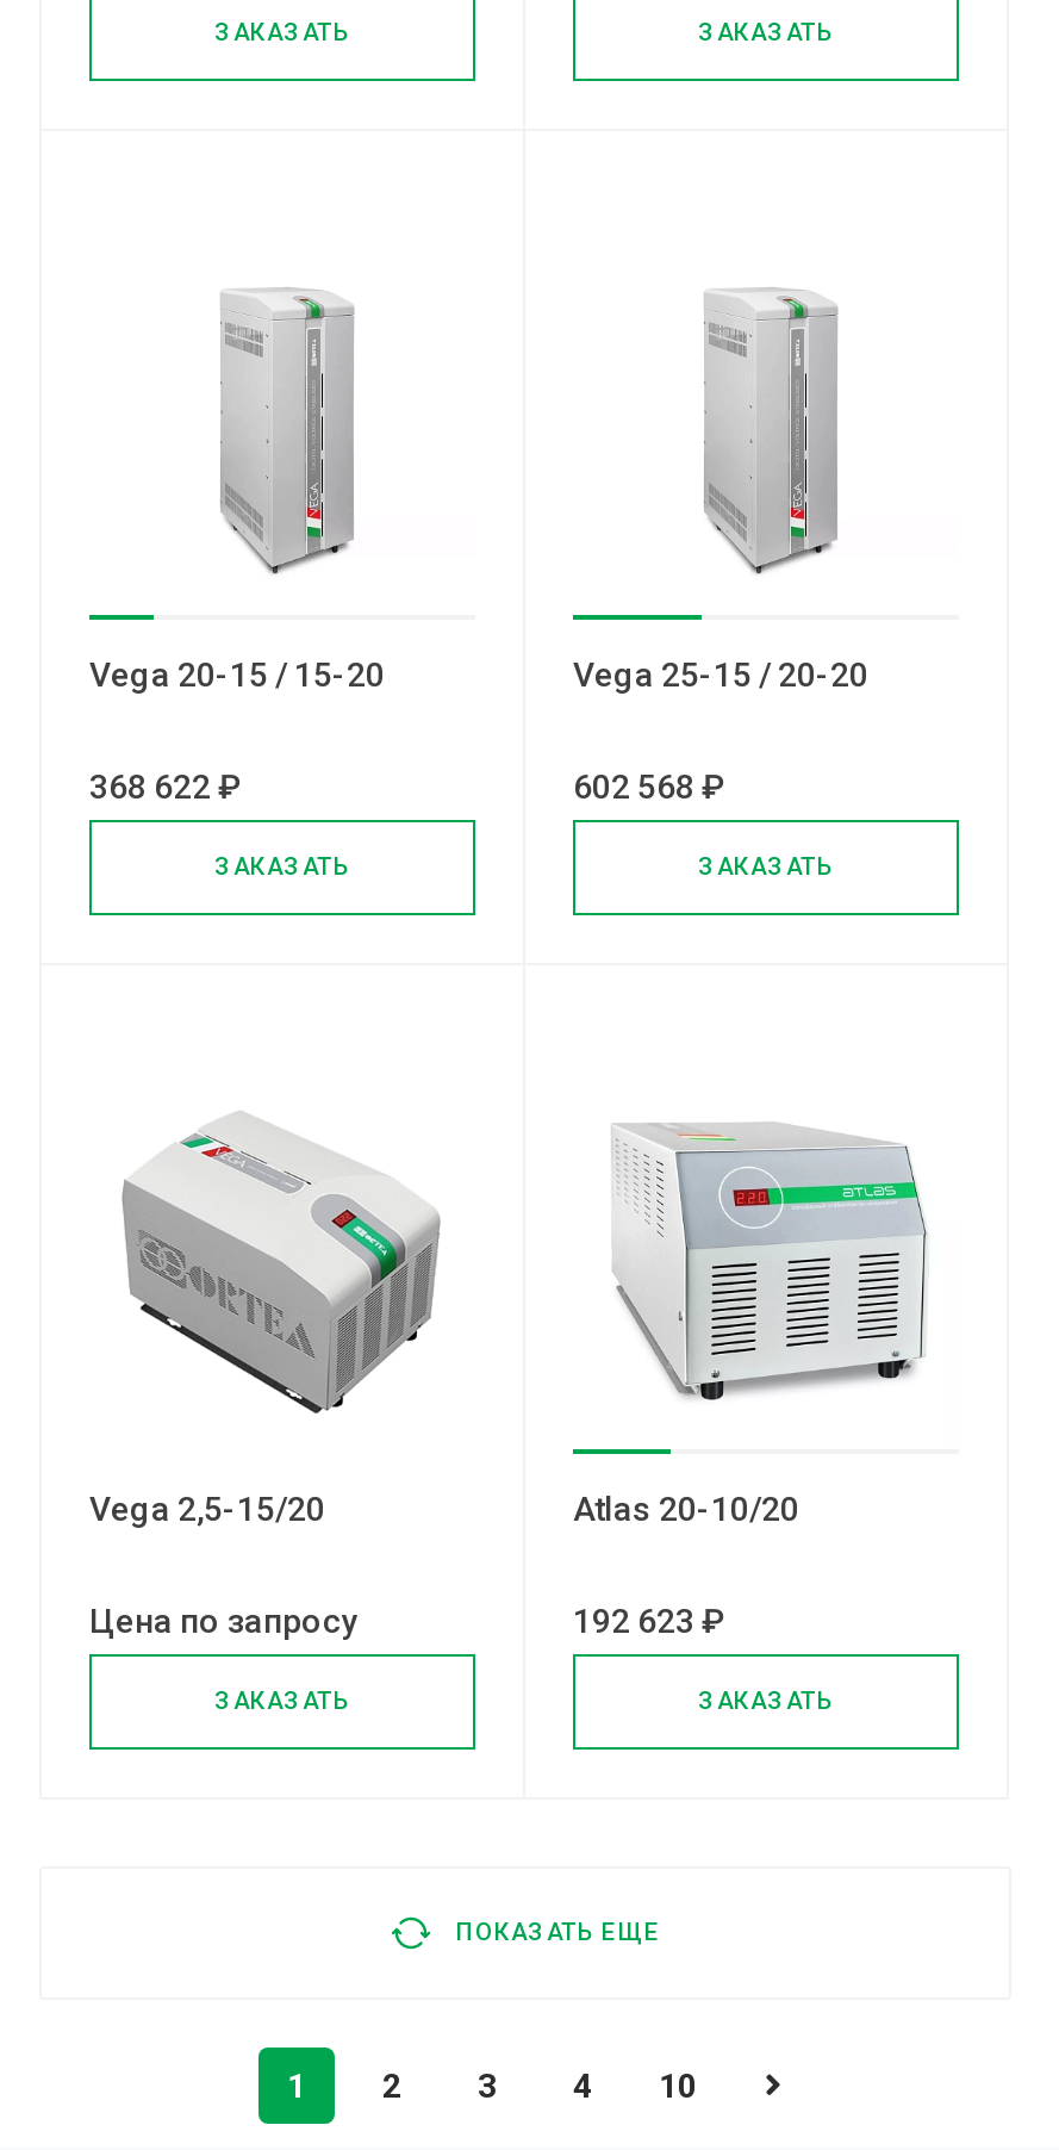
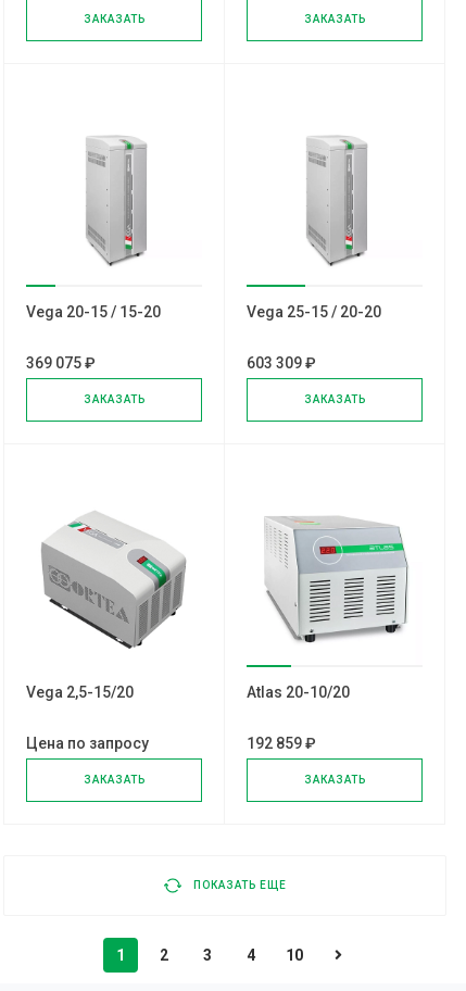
[89,769,242,807] 368 622 ₽ -> [26,355,96,372] 369 075 ₽
[573,769,725,807] 602 568 ₽ -> [247,355,316,372] 603 309 ₽
[573,1603,725,1641] 192 623 ₽ -> [247,735,316,752] 192 859 ₽

